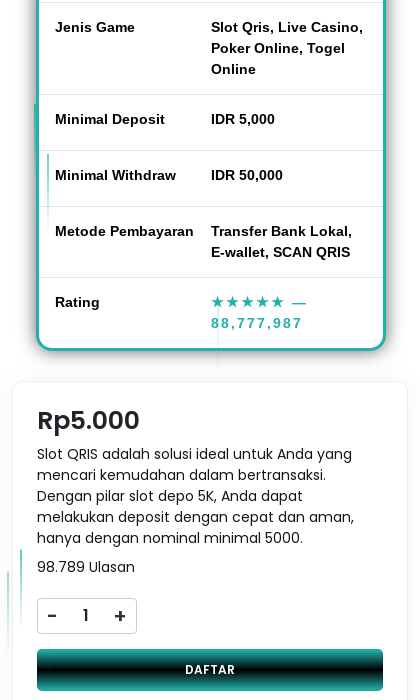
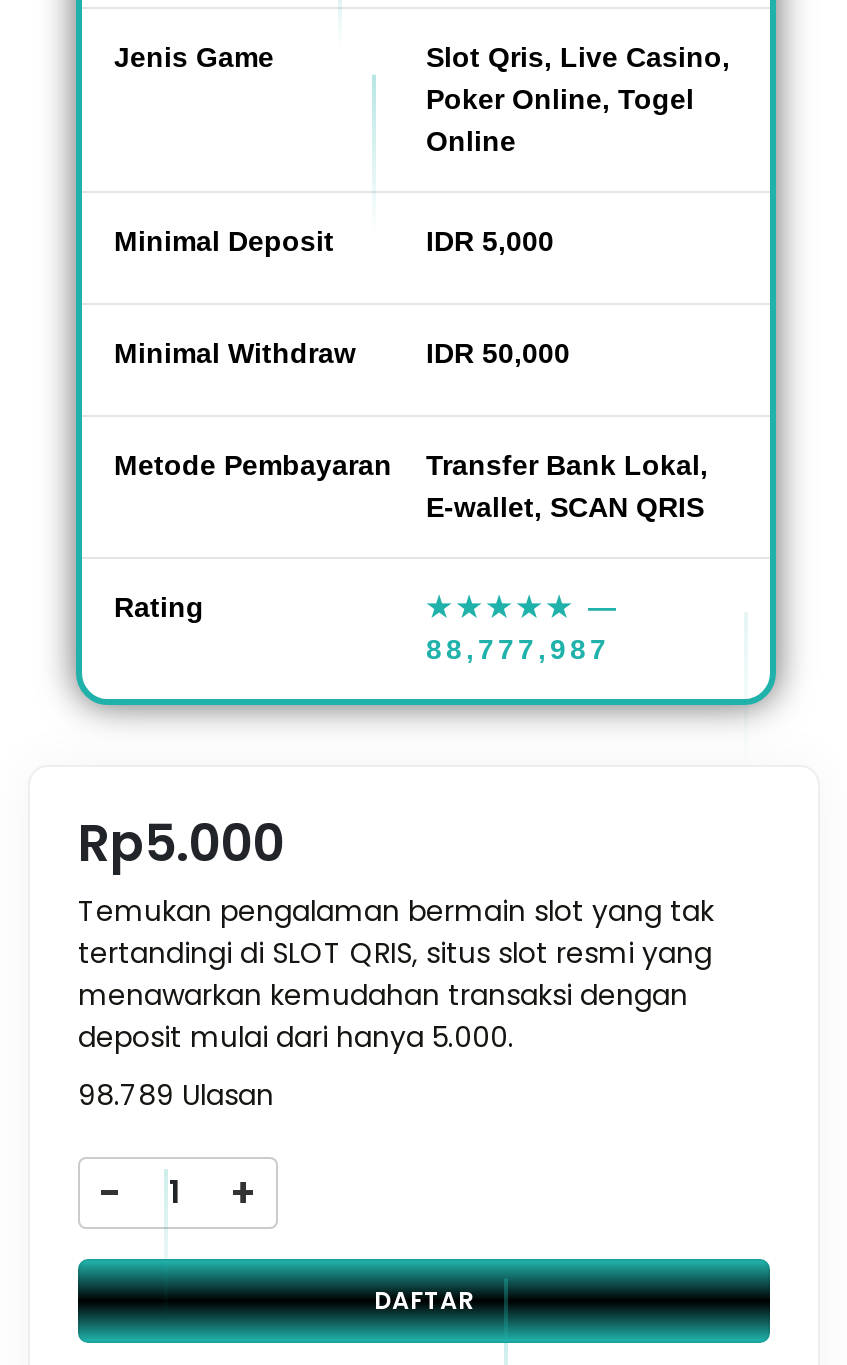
[37,443,354,547] Slot QRIS adalah solusi ideal untuk Anda yang | mencari kemudahan dalam bertransaksi. | Dengan pilar slot depo 5K, Anda dapat | melakukan deposit dengan cepat dan aman, | hanya dengan nominal minimal 5000. -> [78,890,714,1056] Temukan pengalaman bermain slot yang tak | tertandingi di SLOT QRIS, situs slot resmi yang | menawarkan kemudahan transaksi dengan | deposit mulai dari hanya 5.000.

